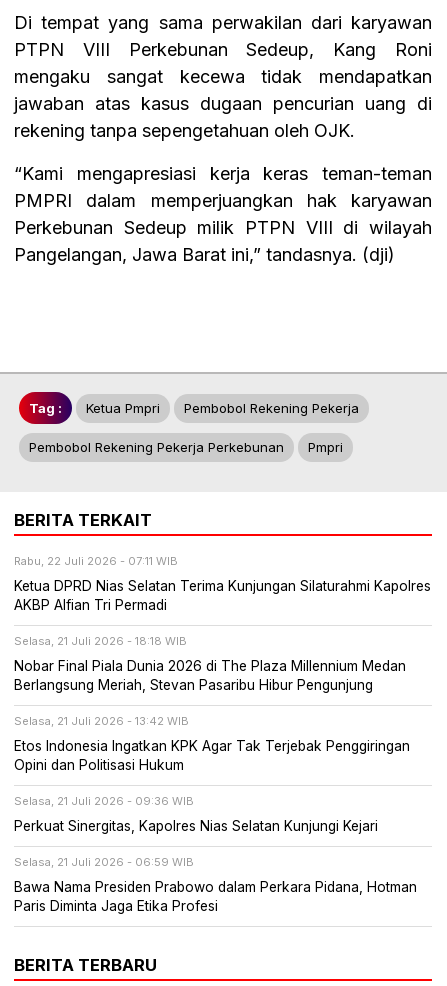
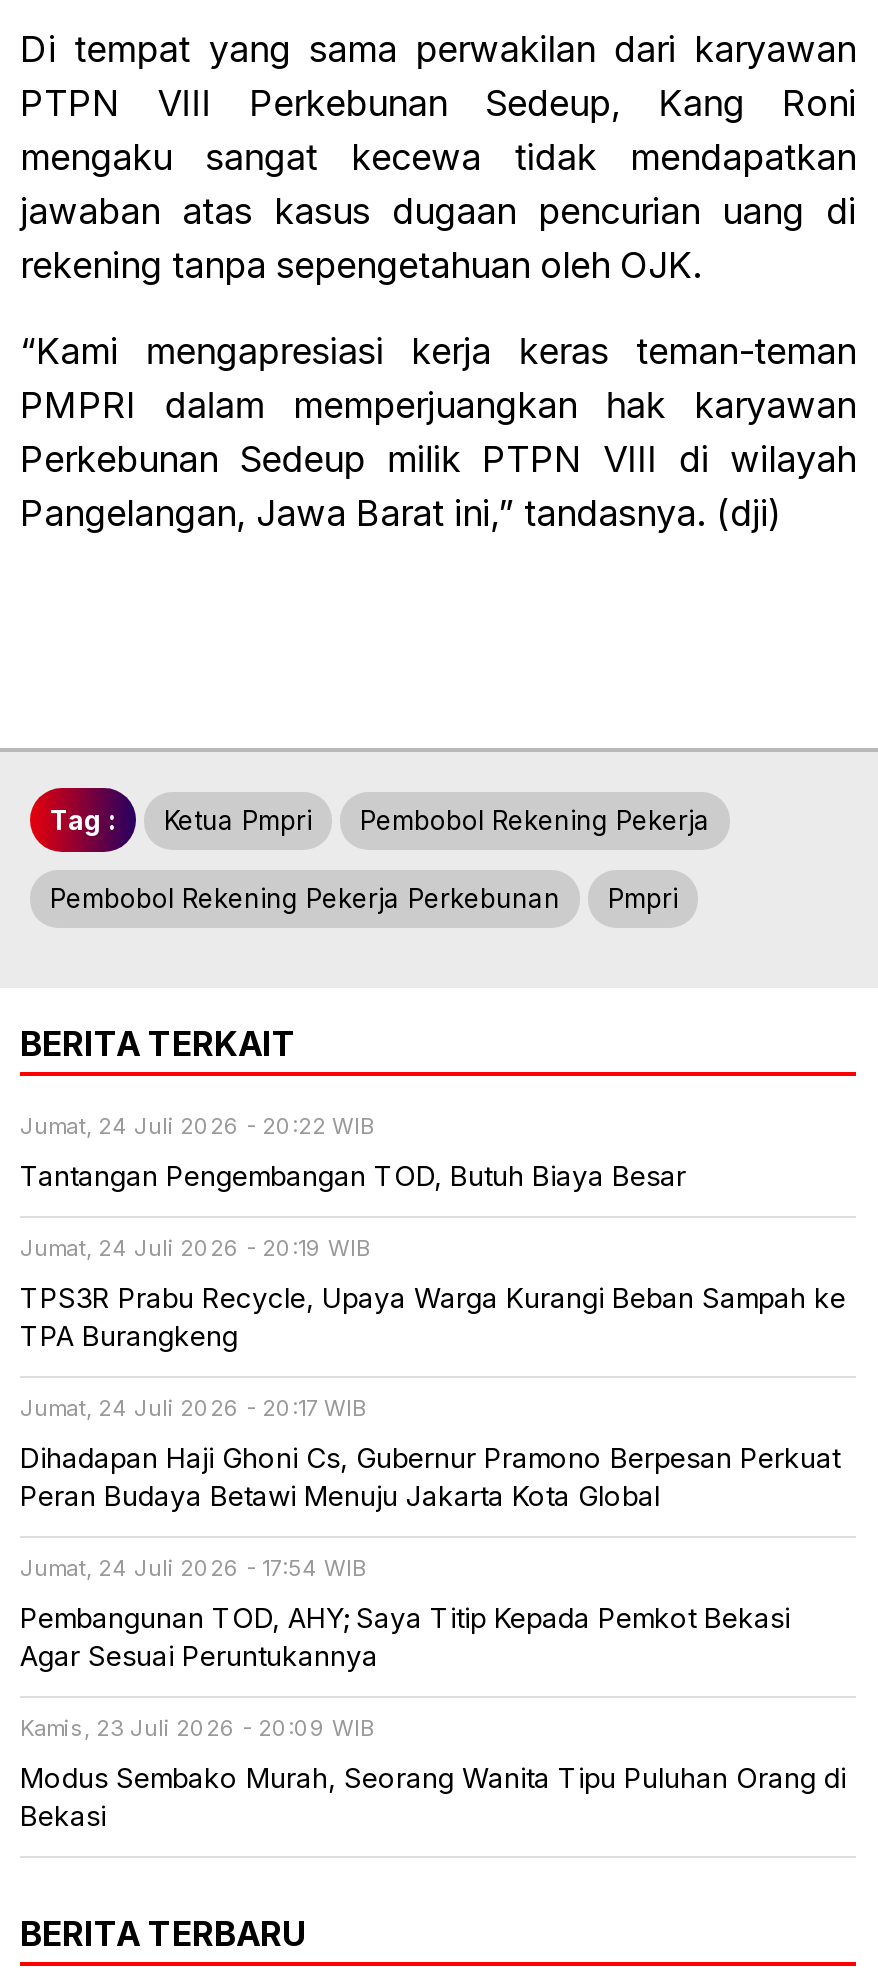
[14,554,178,568] Rabu, 22 Juli 2026 - 07:11 WIB -> [20,1112,376,1140] Jumat, 24 Juli 2026 - 20:22 WIB
[14,578,431,613] Ketua DPRD Nias Selatan Terima Kunjungan Silaturahmi Kapolres | AKBP Alfian Tri Permadi -> [20,1160,686,1192] Tantangan Pengembangan TOD, Butuh Biaya Besar
[14,634,187,648] Selasa, 21 Juli 2026 - 18:18 WIB -> [20,1234,372,1262] Jumat, 24 Juli 2026 - 20:19 WIB
[14,658,406,693] Nobar Final Piala Dunia 2026 di The Plaza Millennium Medan | Berlangsung Meriah, Stevan Pasaribu Hibur Pengunjung -> [20,1282,846,1352] TPS3R Prabu Recycle, Upaya Warga Kurangi Beban Sampah ke | TPA Burangkeng
[14,714,189,728] Selasa, 21 Juli 2026 - 13:42 WIB -> [20,1394,368,1422] Jumat, 24 Juli 2026 - 20:17 WIB
[14,738,410,773] Etos Indonesia Ingatkan KPK Agar Tak Terjebak Penggiringan | Opini dan Politisasi Hukum -> [20,1442,840,1512] Dihadapan Haji Ghoni Cs, Gubernur Pramono Berpesan Perkuat | Peran Budaya Betawi Menuju Jakarta Kota Global
[14,794,194,808] Selasa, 21 Juli 2026 - 09:36 WIB -> [20,1554,368,1582] Jumat, 24 Juli 2026 - 17:54 WIB
[14,818,378,834] Perkuat Sinergitas, Kapolres Nias Selatan Kunjungi Kejari -> [20,1602,790,1672] Pembangunan TOD, AHY; Saya Titip Kepada Pemkot Bekasi | Agar Sesuai Peruntukannya
[14,855,194,869] Selasa, 21 Juli 2026 - 06:59 WIB -> [20,1714,376,1742] Kamis, 23 Juli 2026 - 20:09 WIB
[14,879,417,914] Bawa Nama Presiden Prabowo dalam Perkara Pidana, Hotman | Paris Diminta Jaga Etika Profesi -> [20,1762,846,1832] Modus Sembako Murah, Seorang Wanita Tipu Puluhan Orang di | Bekasi

